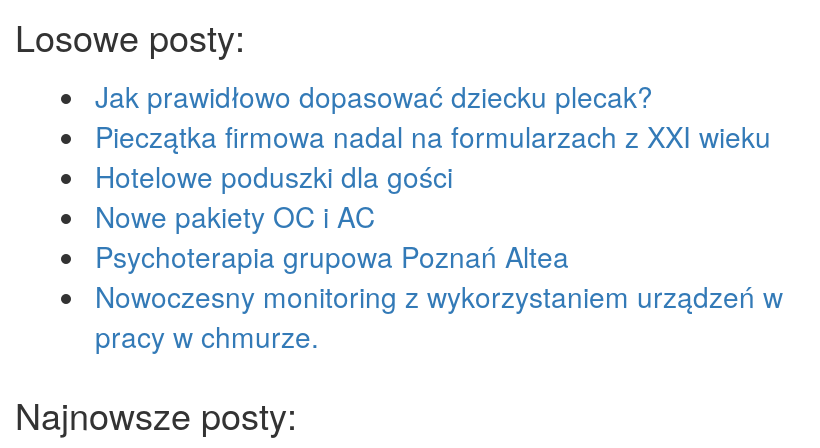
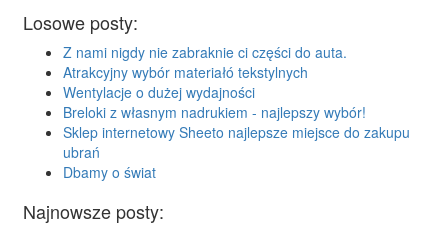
[95,77,783,357] Jak prawidłowo dopasować dziecku plecak? | Pieczątka firmowa nadal na formularzach z XXI wieku | Hotelowe poduszki dla gości | Nowe pakiety OC i AC | Psychoterapia grupowa Poznań Altea | Nowoczesny monitoring z wykorzystaniem urządzeń w | pracy w chmurze. -> [63,42,410,182] Z nami nigdy nie zabraknie ci części do auta. | Atrakcyjny wybór materiałó tekstylnych | Wentylacje o dużej wydajności | Breloki z własnym nadrukiem - najlepszy wybór! | Sklep internetowy Sheeto najlepsze miejsce do zakupu | ubrań | Dbamy o świat

